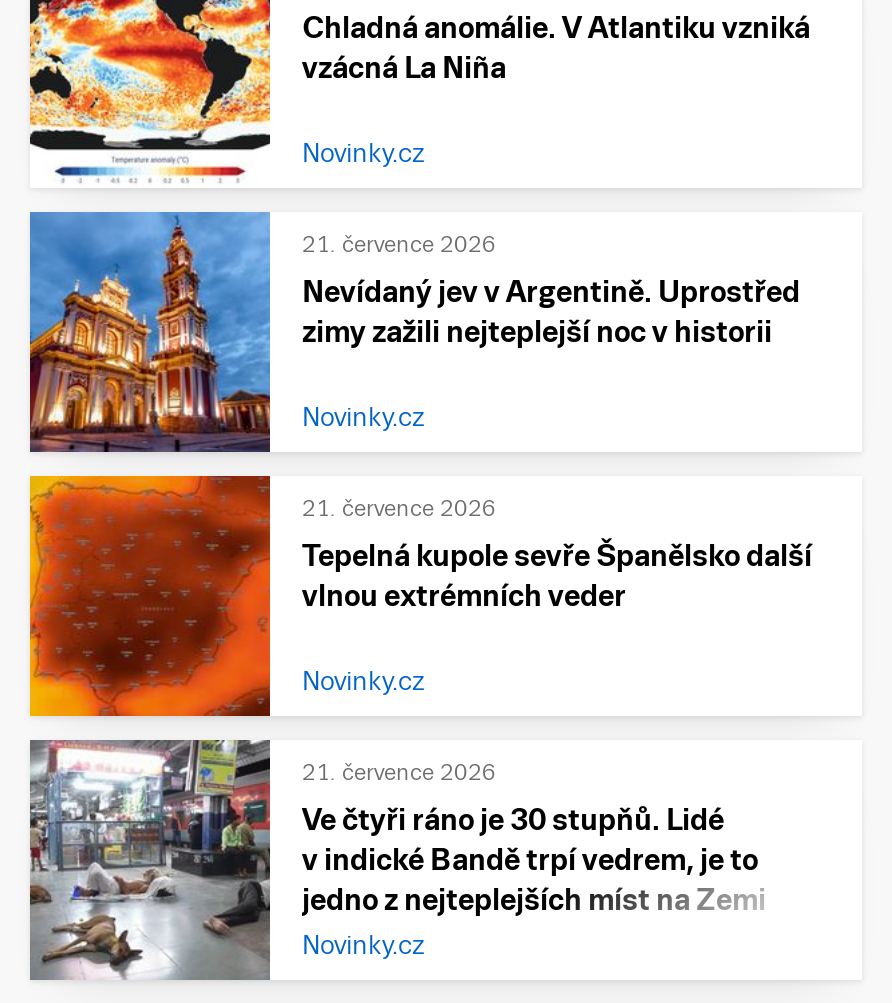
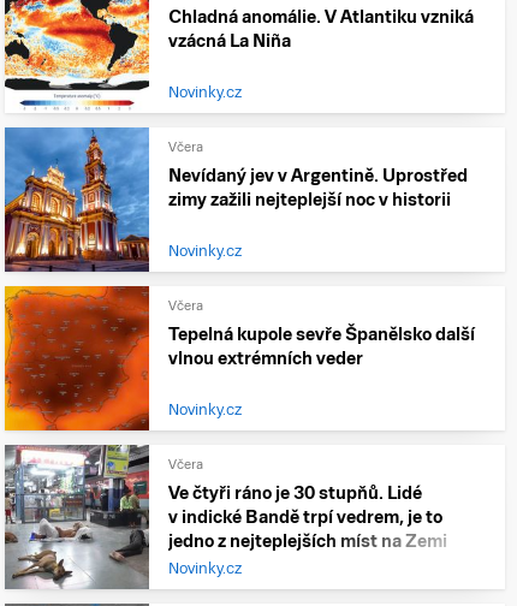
[302,232,496,256] 21. července 2026 -> [168,139,203,154] Včera
[302,496,496,520] 21. července 2026 -> [168,298,203,313] Včera
[302,760,496,784] 21. července 2026 -> [168,457,203,471] Včera

